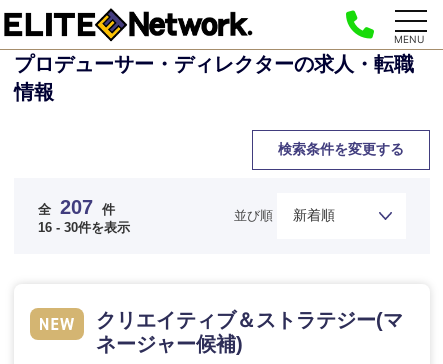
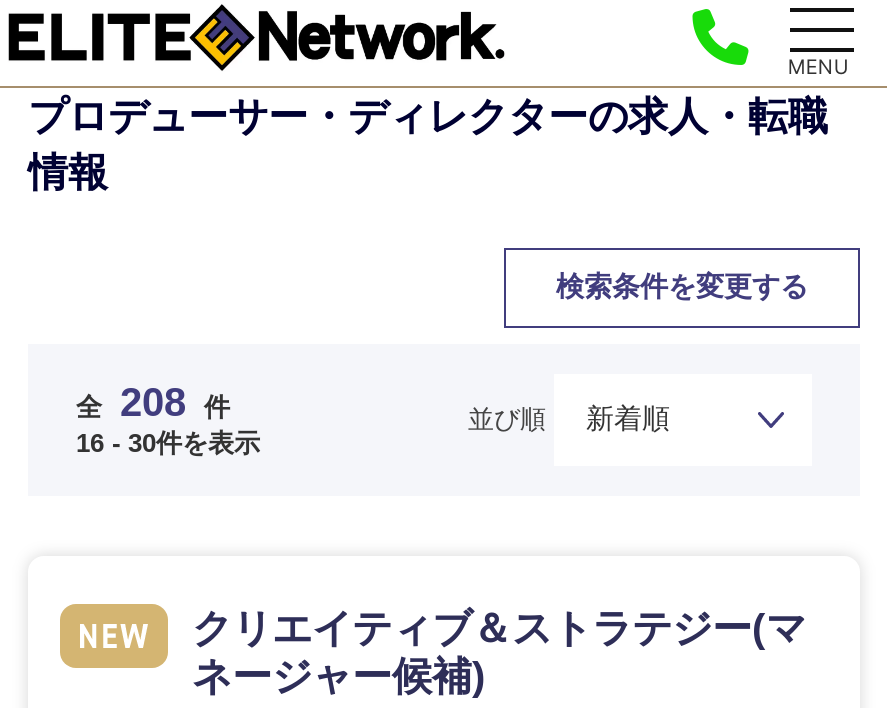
[38,195,115,217] 全 207 件 -> [76,379,230,423] 全 208 件

